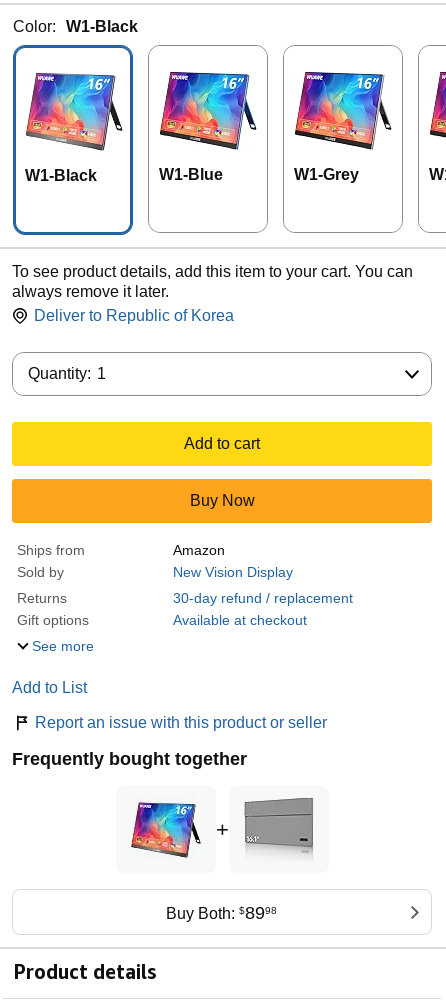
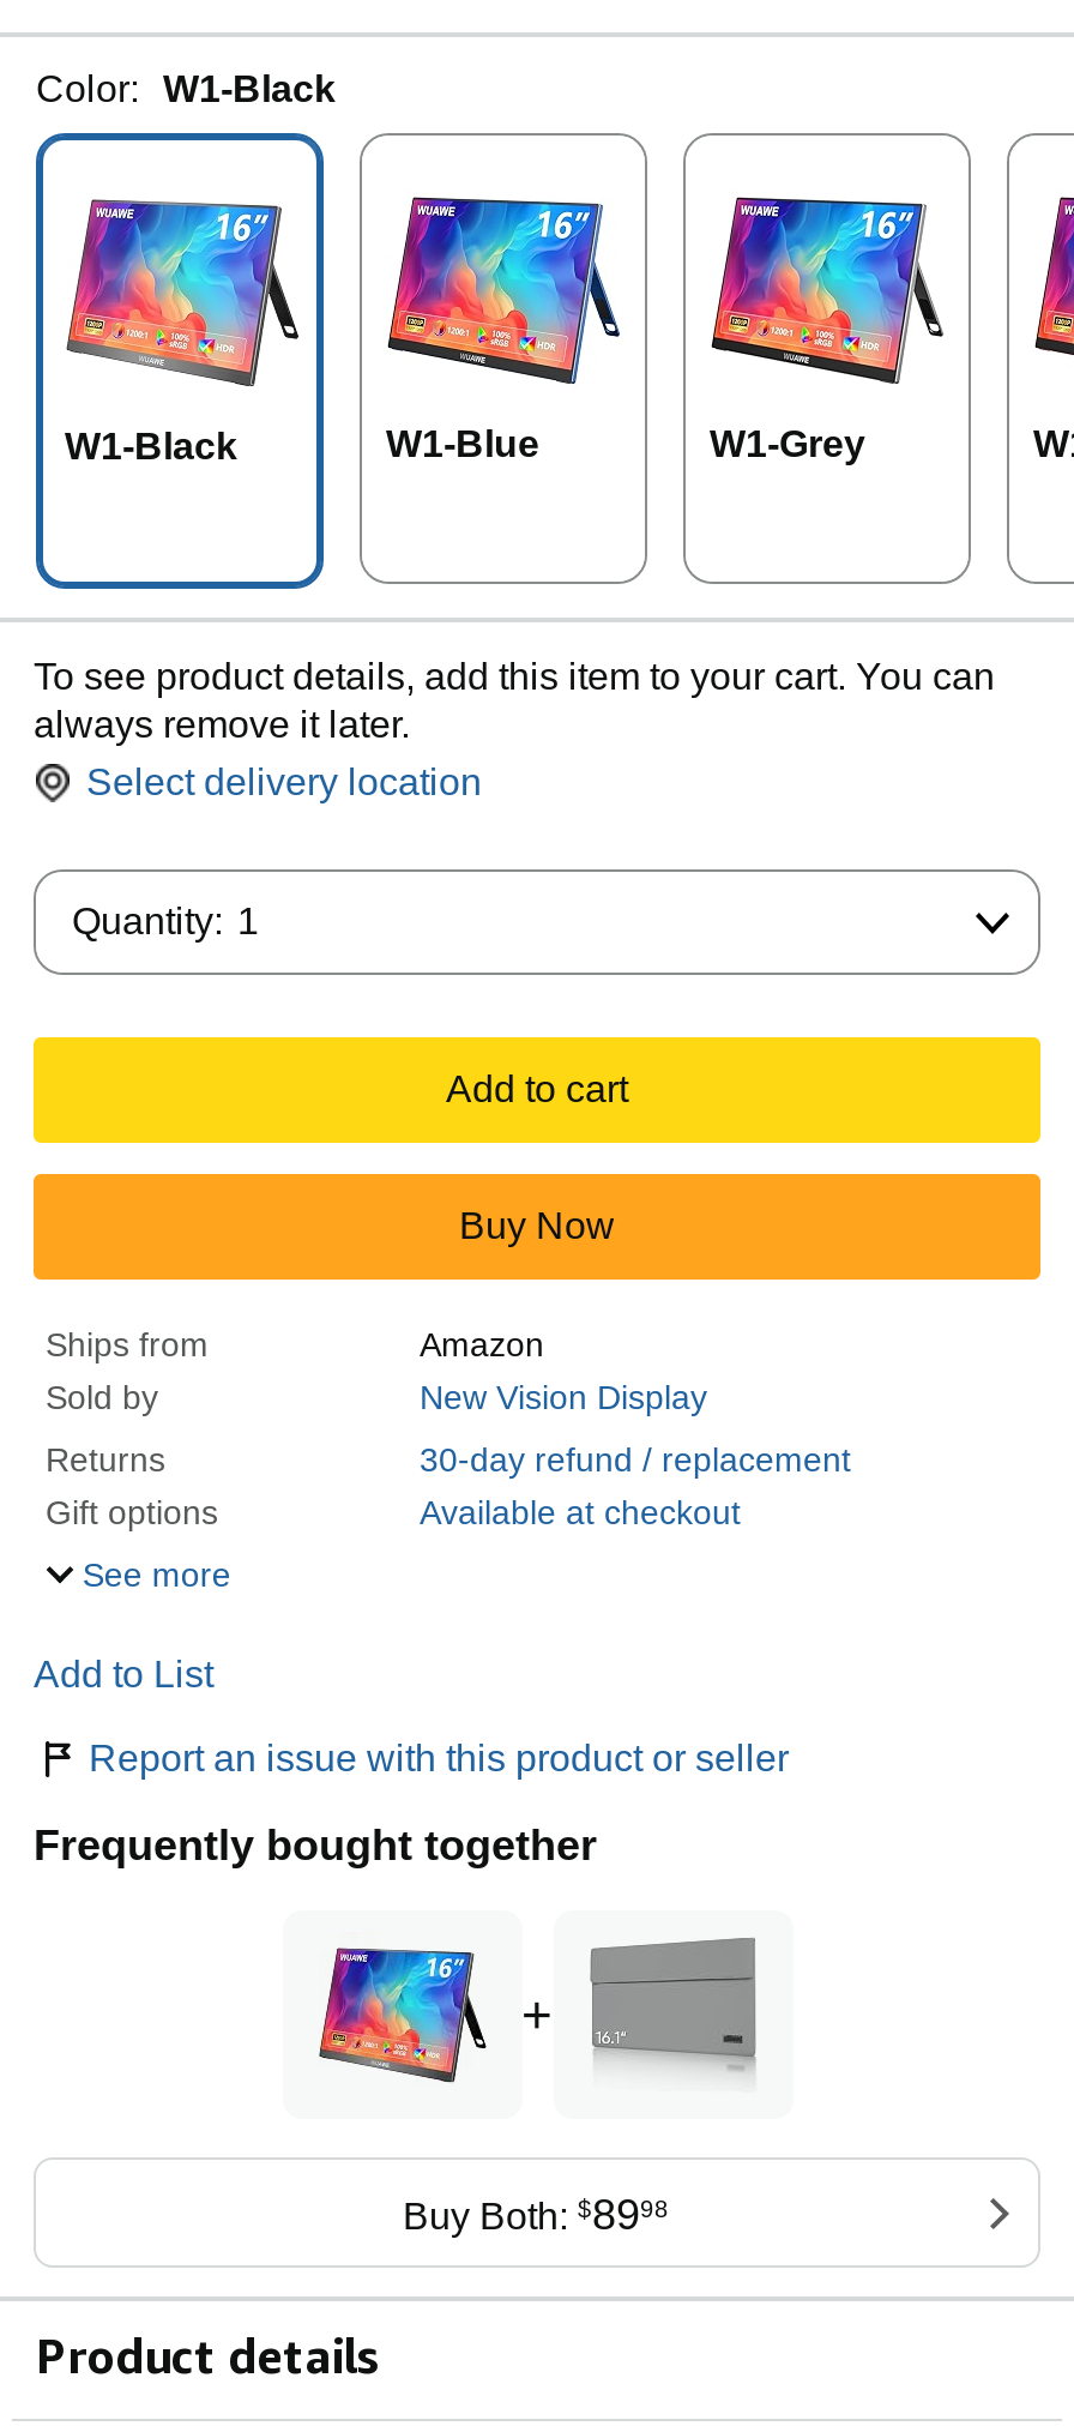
[34,307,234,324] Deliver to Republic of Korea -> [86,762,482,803] Select delivery location

